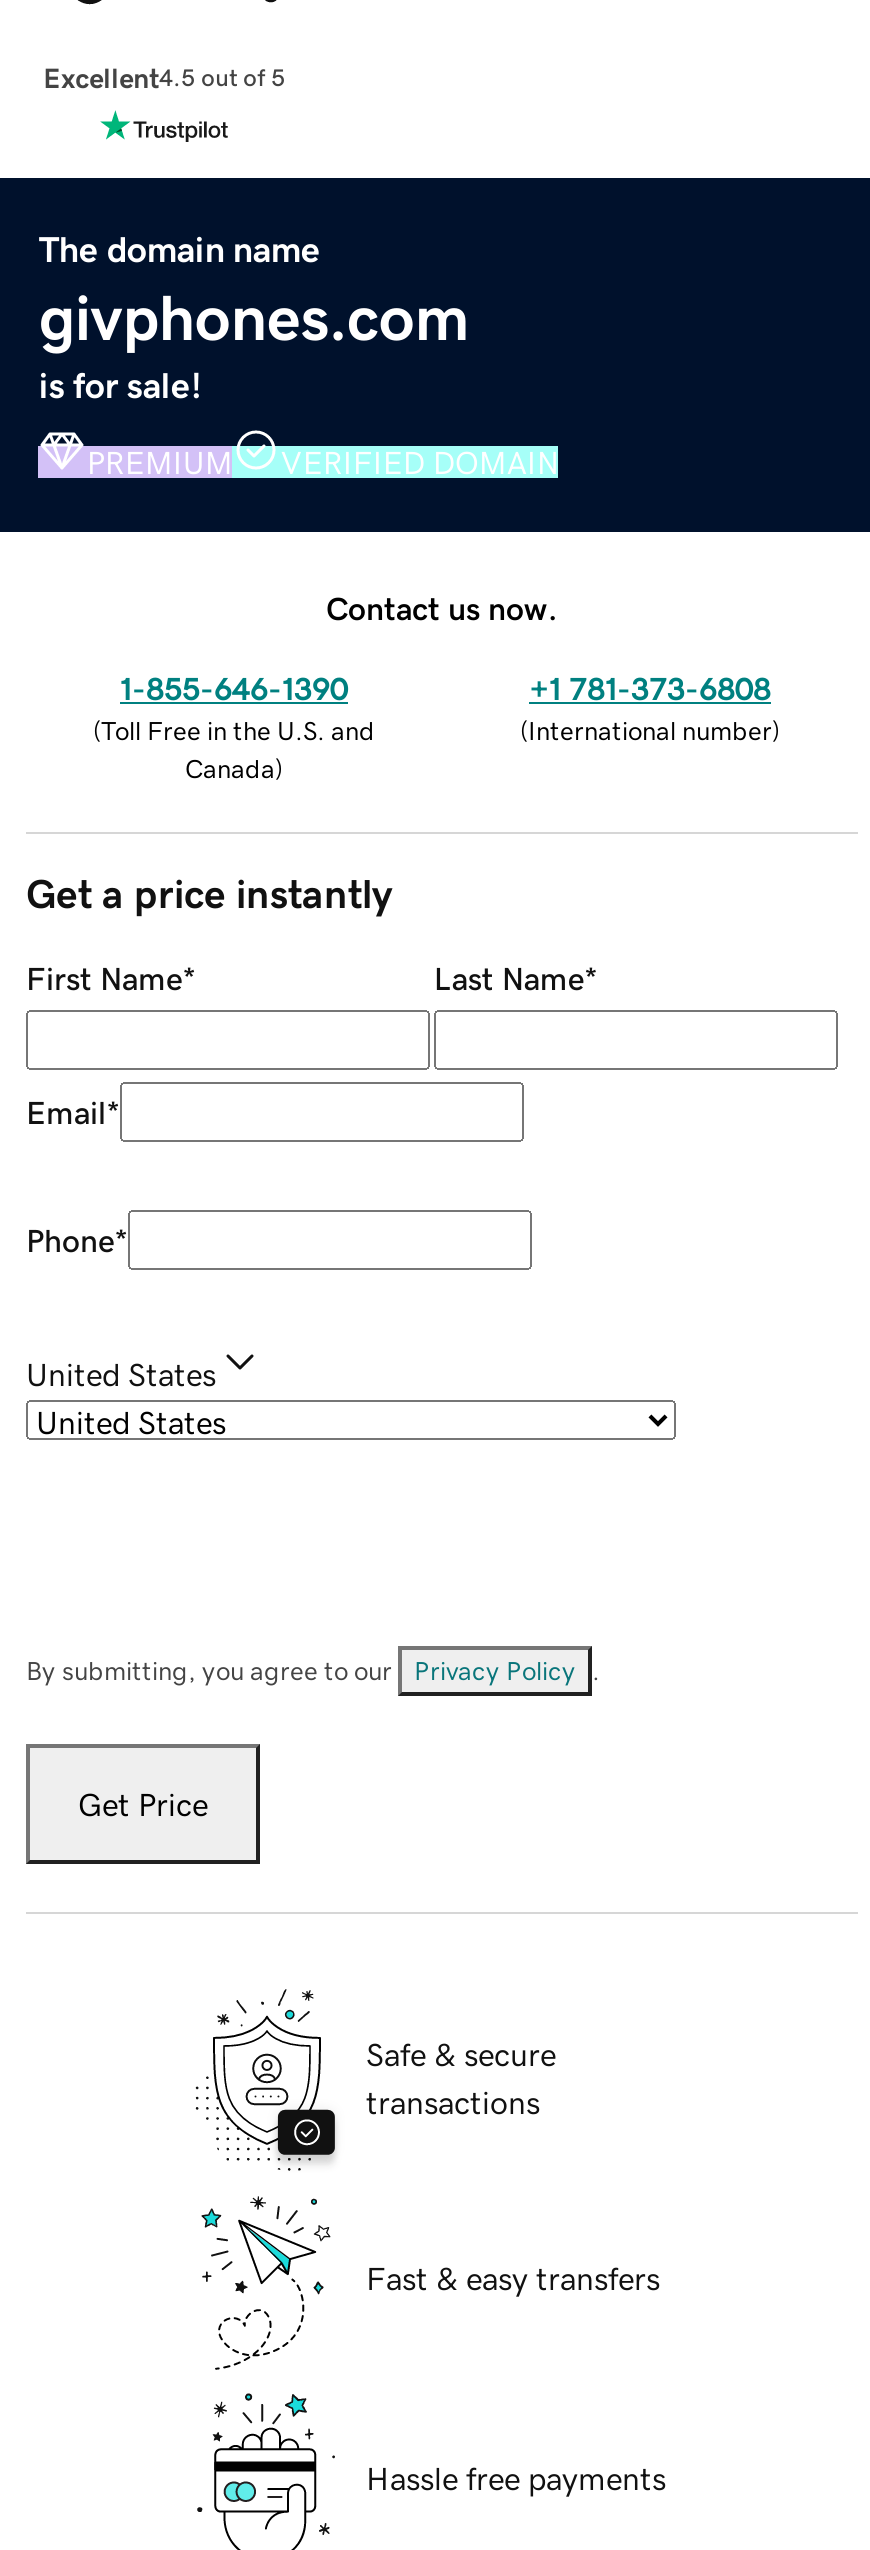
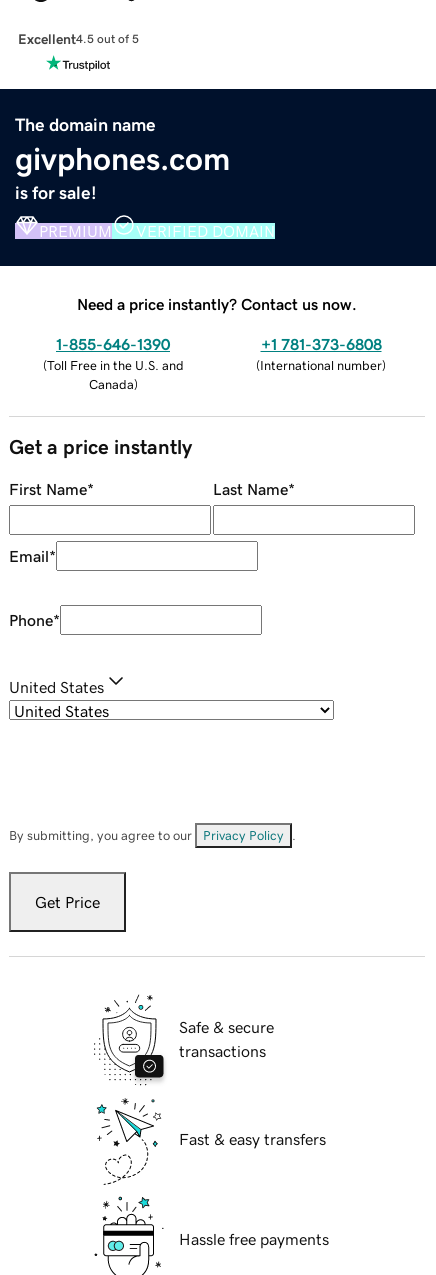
[326,591,558,623] Contact us now. -> [77,296,357,312] Need a price instantly? Contact us now.

